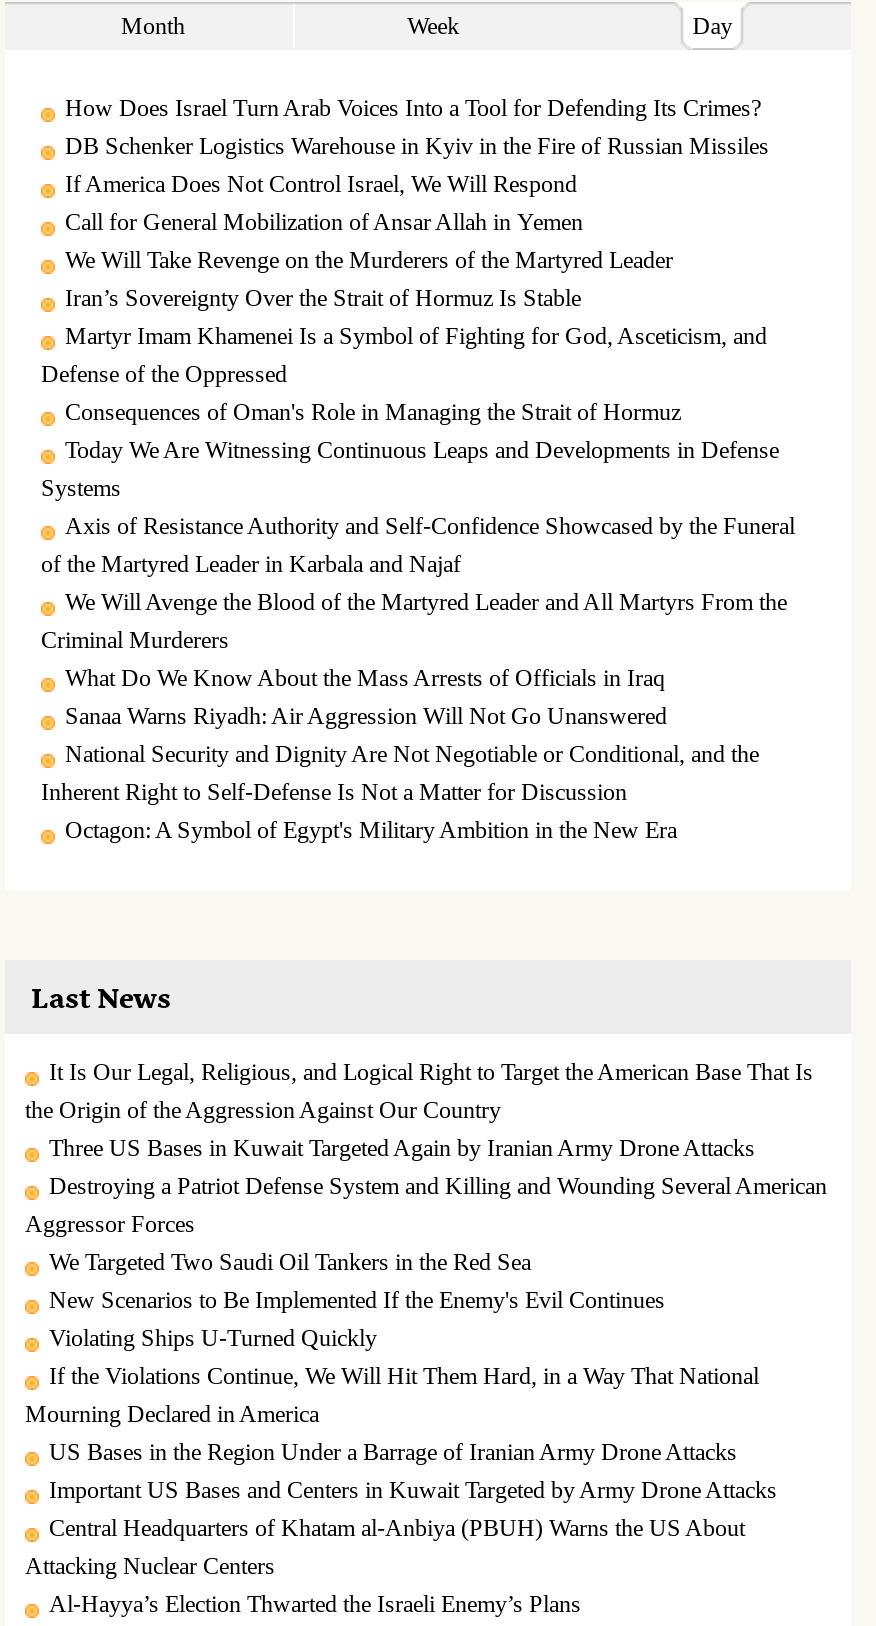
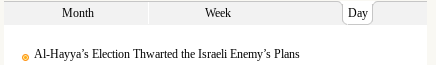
[25,94,827,1580] How Does Israel Turn Arab Voices Into a Tool for Defending Its Crimes? | DB Schenker Logistics Warehouse in Kyiv in the Fire of Russian Missiles | If America Does Not Control Israel, We Will Respond | Call for General Mobilization of Ansar Allah in Yemen | We Will Take Revenge on the Murderers of the Martyred Leader | Iran’s Sovereignty Over the Strait of Hormuz Is Stable | Martyr Imam Khamenei Is a Symbol of Fighting for God, Asceticism, and | Defense of the Oppressed | Consequences of Oman's Role in Managing the Strait of Hormuz | Today We Are Witnessing Continuous Leaps and Developments in Defense | Systems | Axis of Resistance Authority and Self-Confidence Showcased by the Funeral | of the Martyred Leader in Karbala and Najaf | We Will Avenge the Blood of the Martyred Leader and All Martyrs From the | Criminal Murderers | What Do We Know About the Mass Arrests of Officials in Iraq | Sanaa Warns Riyadh: Air Aggression Will Not Go Unanswered | National Security and Dignity Are Not Negotiable or Conditional, and the | Inherent Right to Self-Defense Is Not a Matter for Discussion | Octagon: A Symbol of Egypt's Military Ambition in the New Era | Last News | It Is Our Legal, Religious, and Logical Right to Target the American Base That Is | the Origin of the Aggression Against Our Country | Three US Bases in Kuwait Targeted Again by Iranian Army Drone Attacks | Destroying a Patriot Defense System and Killing and Wounding Several American | Aggressor Forces | We Targeted Two Saudi Oil Tankers in the Red Sea | New Scenarios to Be Implemented If the Enemy's Evil Continues | Violating Ships U-Turned Quickly | If the Violations Continue, We Will Hit Them Hard, in a Way That National | Mourning Declared in America | US Bases in the Region Under a Barrage of Iranian Army Drone Attacks | Important US Bases and Centers in Kuwait Targeted by Army Drone Attacks | Central Headquarters of Khatam al-Anbiya (PBUH) Warns the US About | Attacking Nuclear Centers -> none

